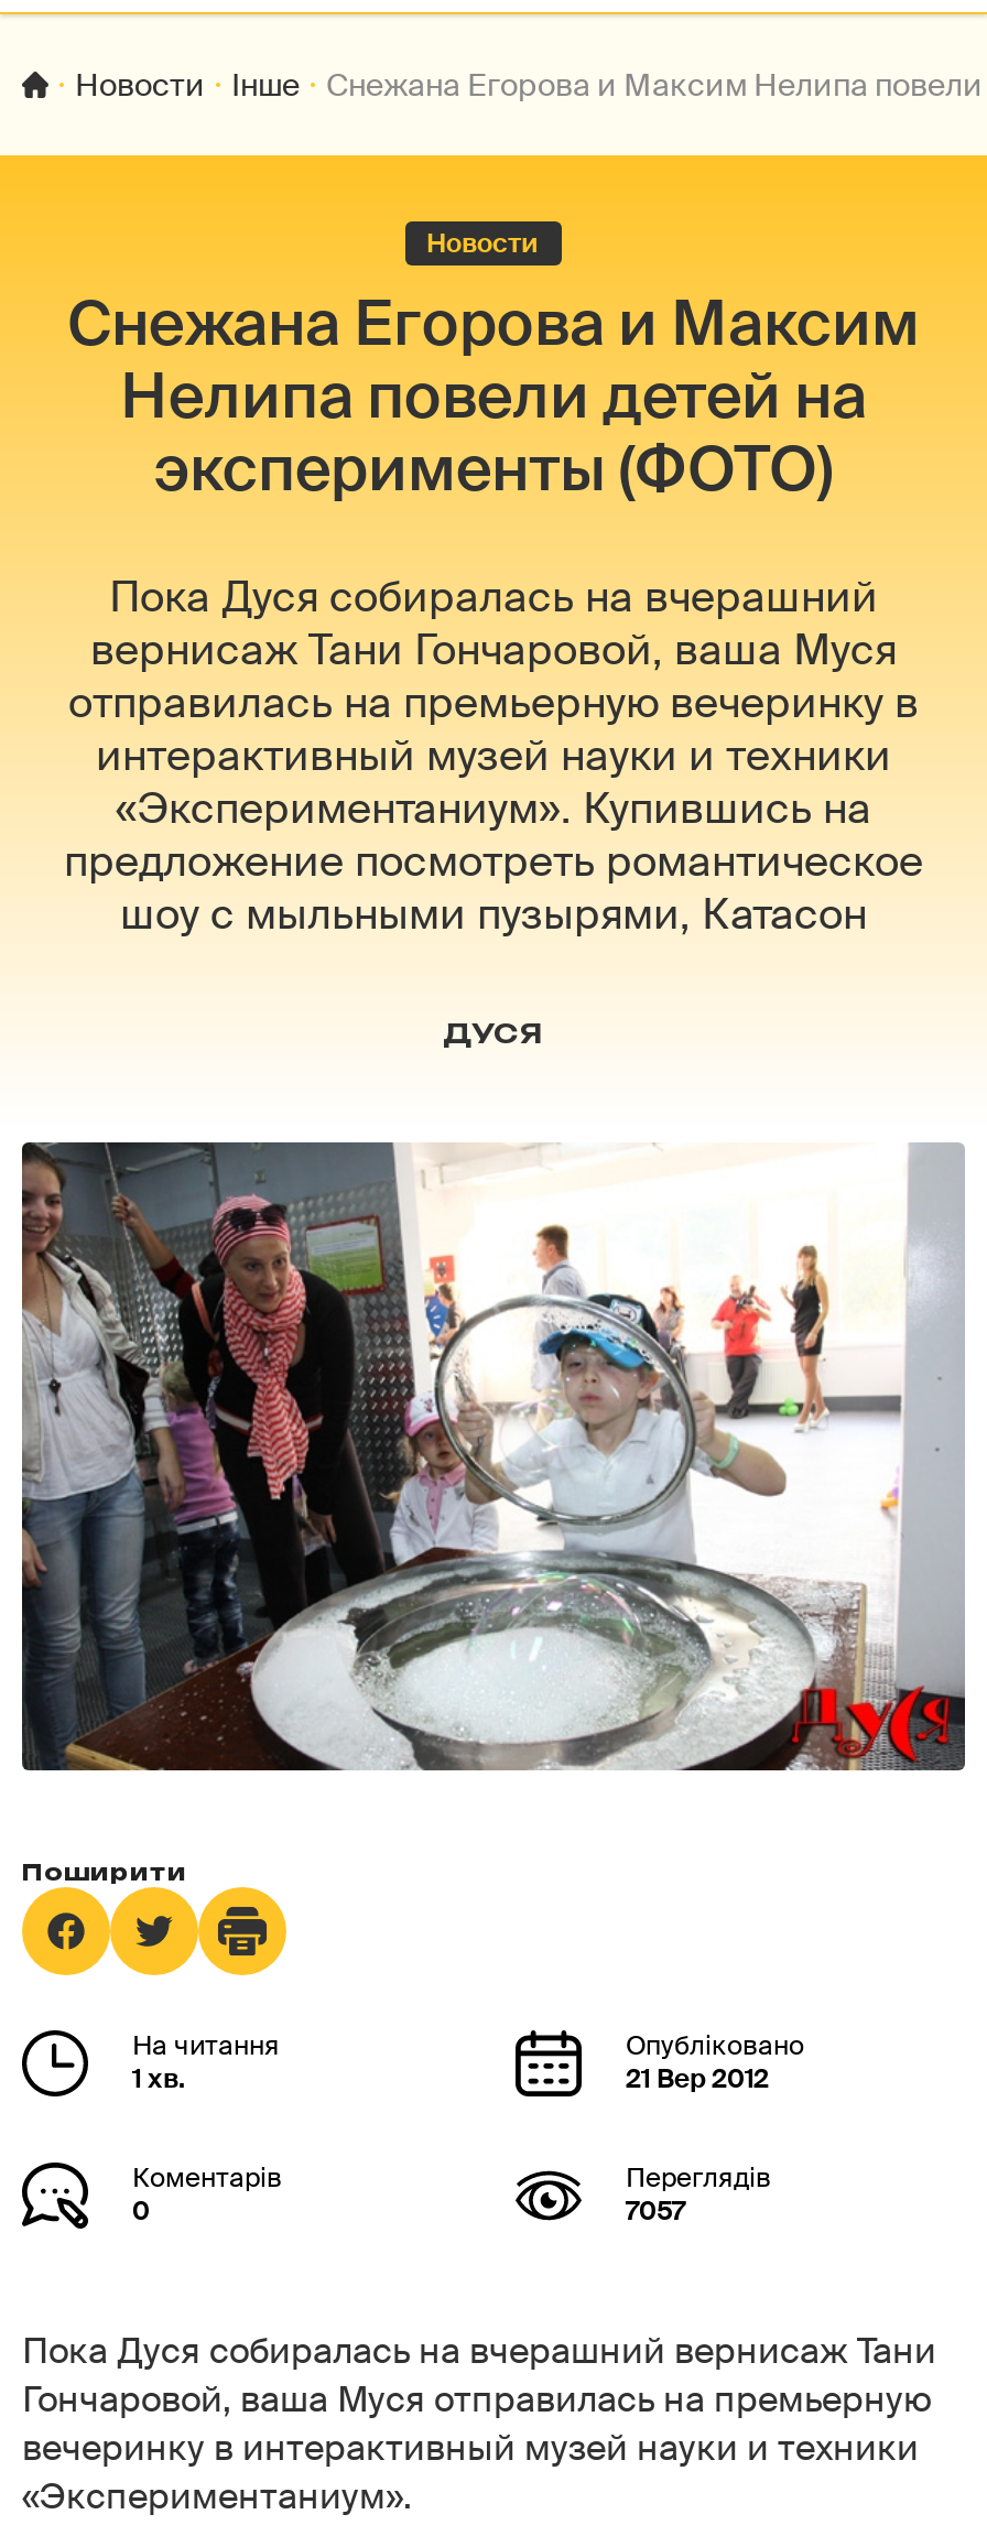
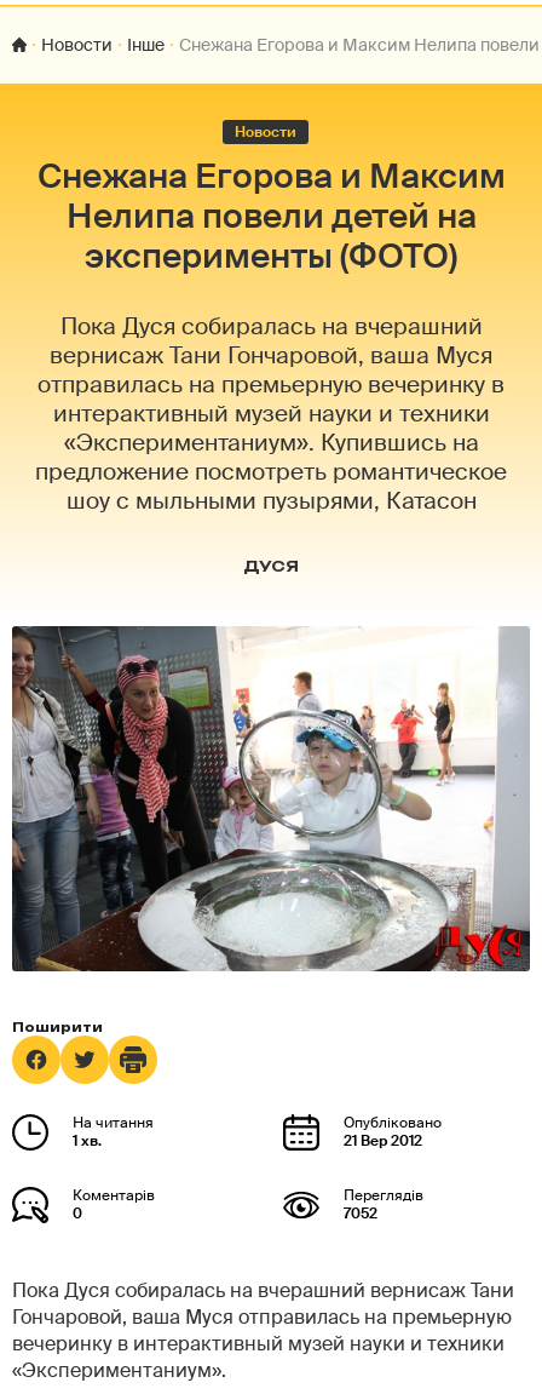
[626,2194,685,2229] 7057 -> [344,1204,377,1224] 7052

